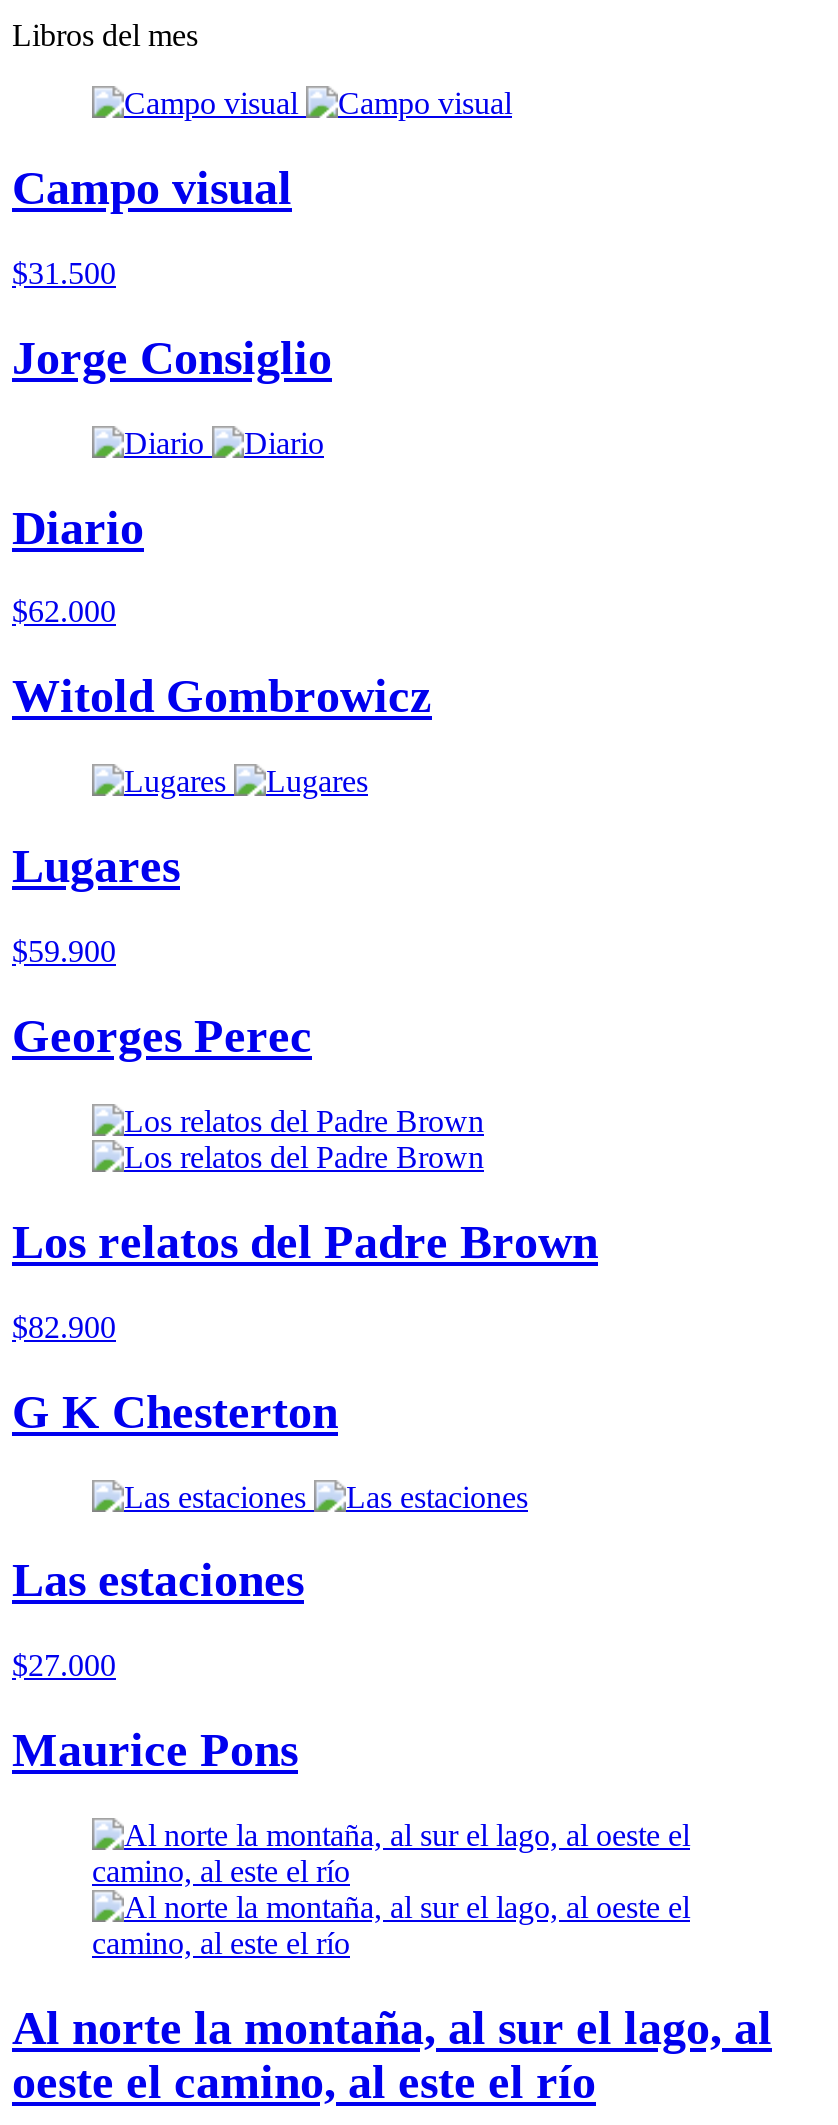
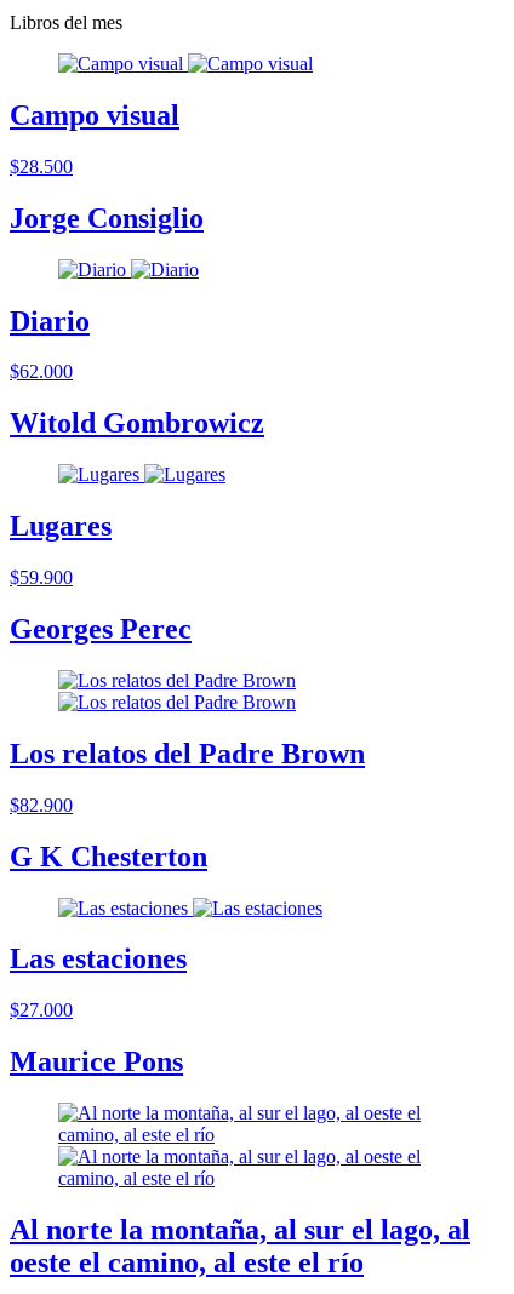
[12,256,116,290] $31.500 -> [10,156,73,177] $28.500

